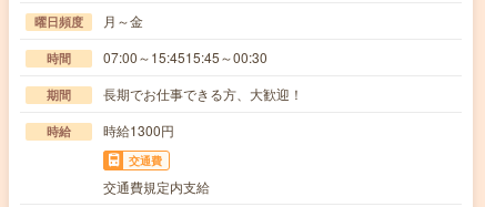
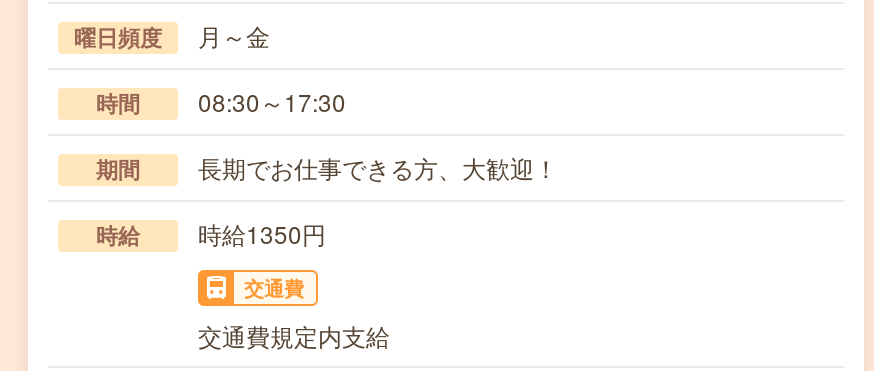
[47,48,267,66] 時間 07:00～15:4515:45～00:30 -> [96,84,346,118] 時間 08:30～17:30
[47,121,174,139] 時給 時給1300円 -> [96,216,326,250] 時給 時給1350円

